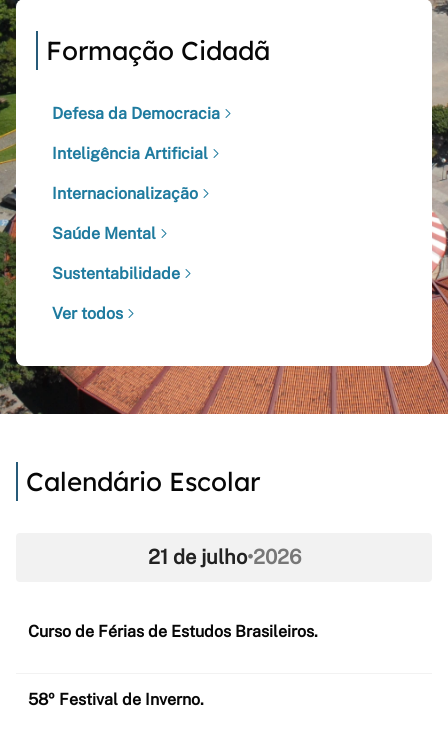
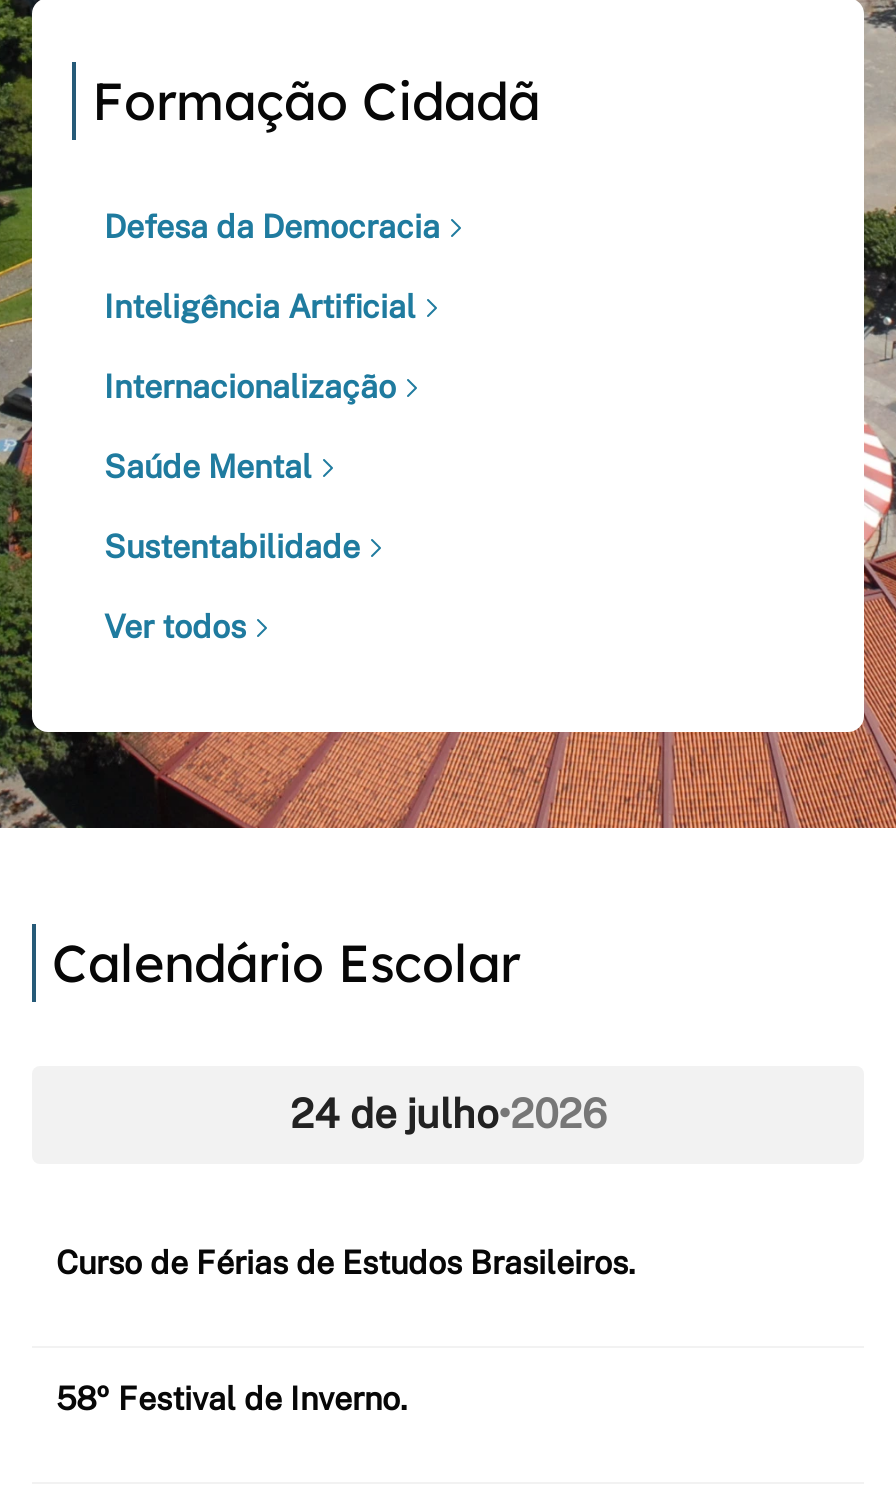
[147,545,300,569] 21 de julho•2026 -> [290,1090,606,1138] 24 de julho•2026

